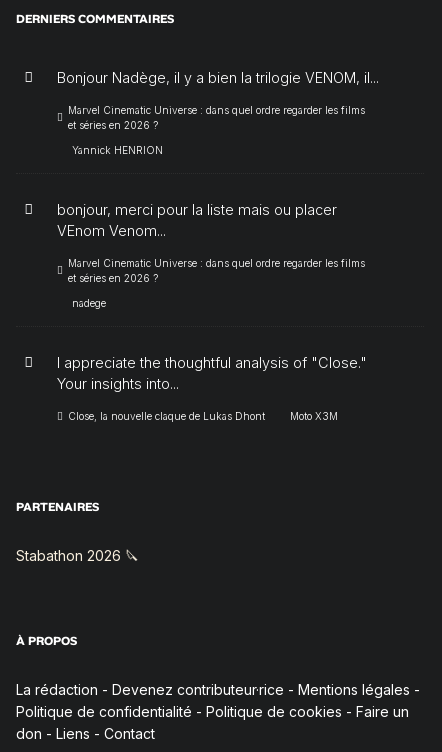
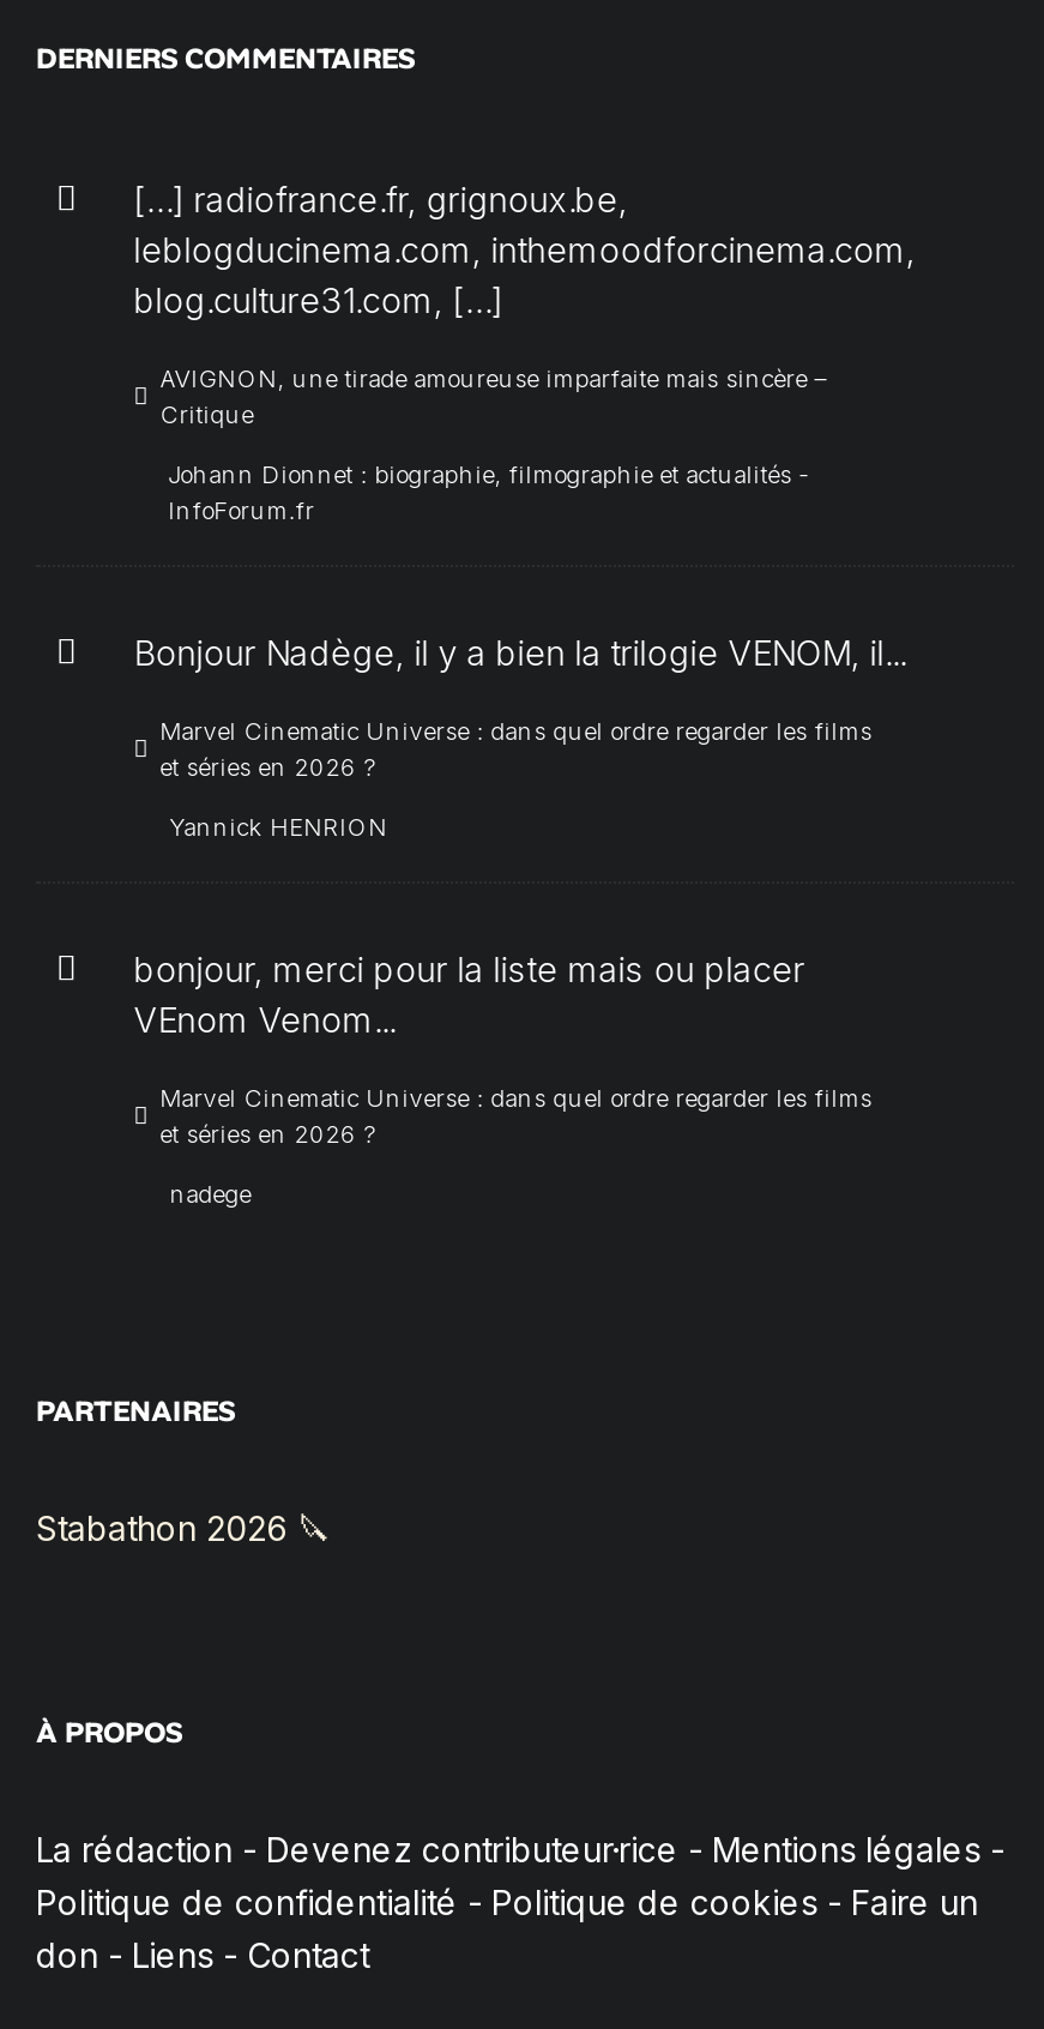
none -> [134,179,915,525] […] radiofrance.fr, grignoux.be, | leblogducinema.com, inthemoodforcinema.com, | blog.culture31.com, […] | AVIGNON, une tirade amoureuse imparfaite mais sincère – | Critique | Johann Dionnet : biographie, filmographie et actualités - | InfoForum.fr
moved [57,69,379,309] -> [134,632,906,1208]: Bonjour Nadège, il y a bien la trilogie VENOM, il... | Marvel Cinematic Universe : dans quel ordre regarder les films | et séries en 2026 ? | ... | et séries en 2026 ? | nadege
[57,354,367,422] I appreciate the thoughtful analysis of "Close." | Your insights into... | Close, la nouvelle claque de Lukas Dhont | Moto X3M -> none

